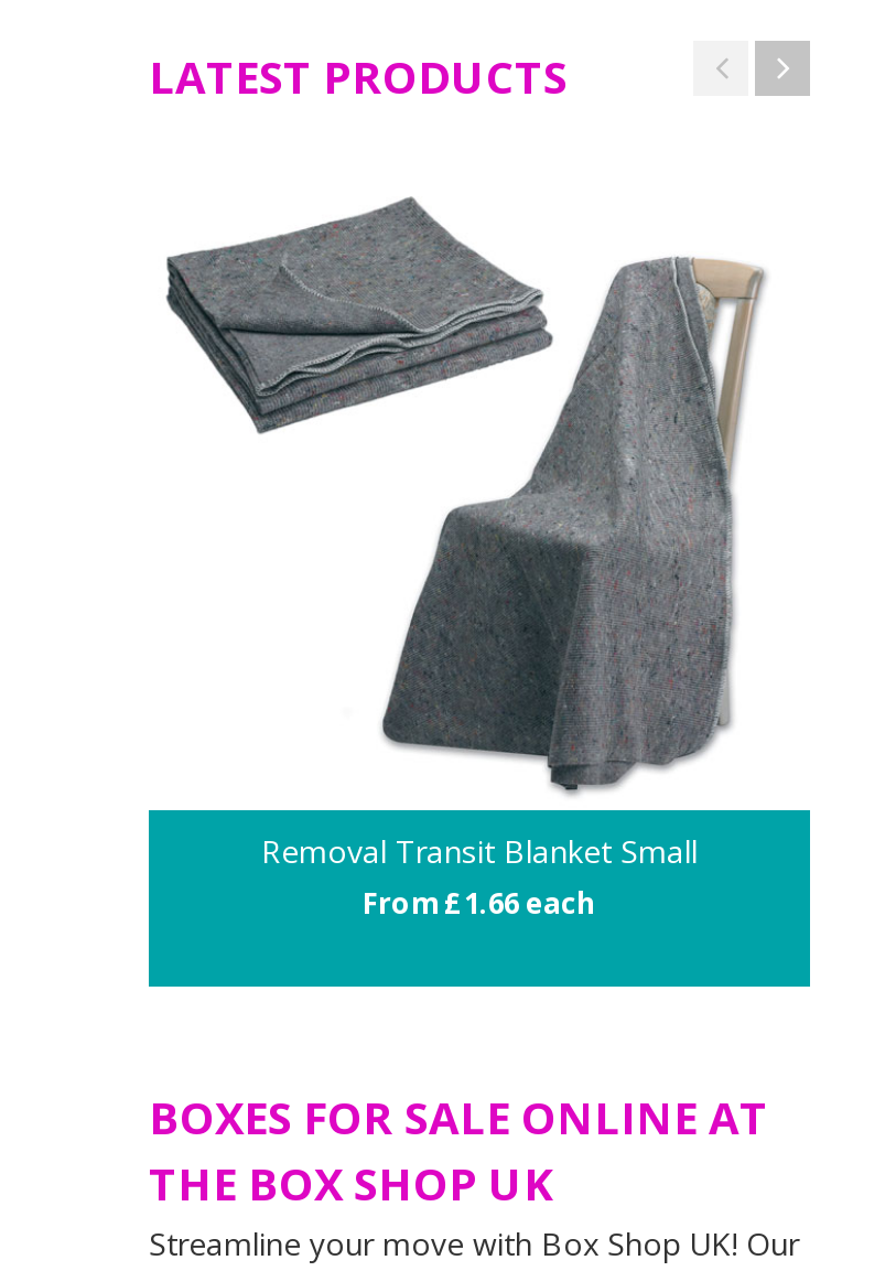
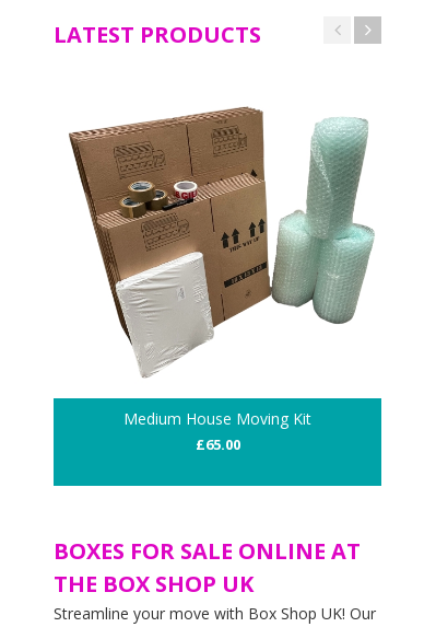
[164,195,795,922] [image] | Removal Transit Blanket Small | From £1.66 each -> [62,94,375,454] [image] | Medium House Moving Kit | £65.00

